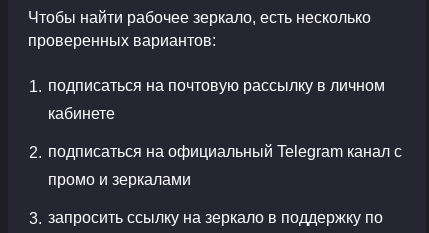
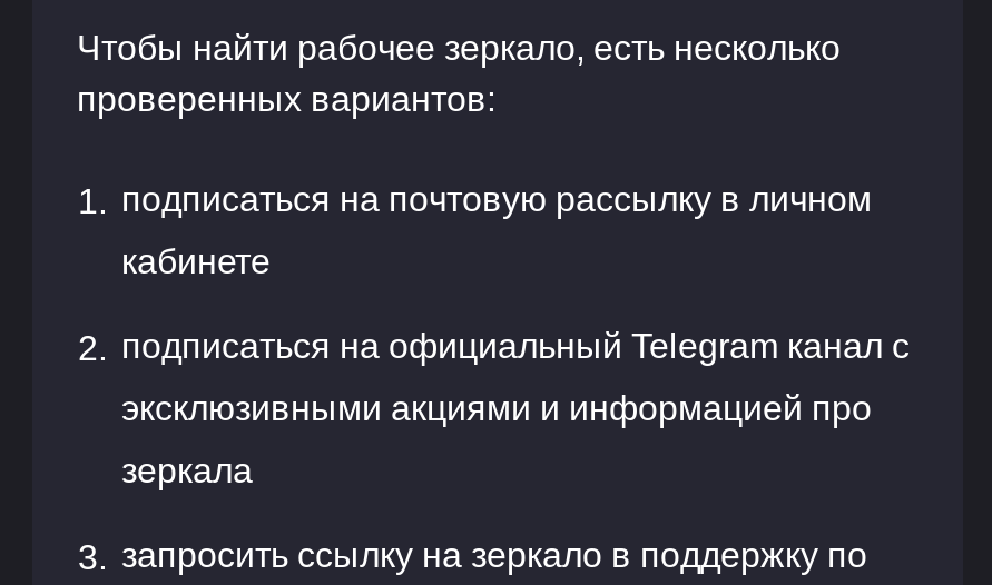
[48,171,191,188] промо и зеркалами -> [121,389,872,489] эксклюзивными акциями и информацией про | зеркала

